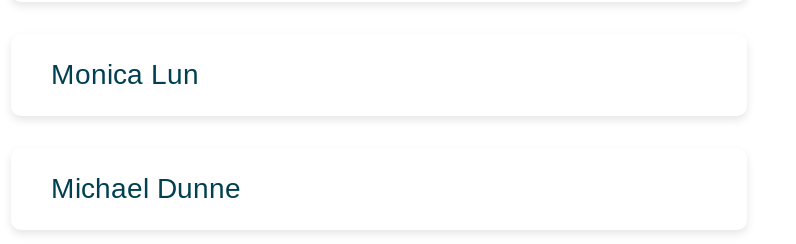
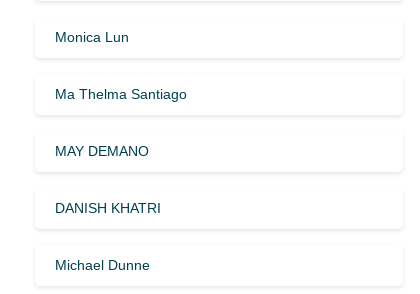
none -> [55,86,187,102] Ma Thelma Santiago
none -> [55,143,149,159] MAY DEMANO
none -> [55,200,161,216] DANISH KHATRI

